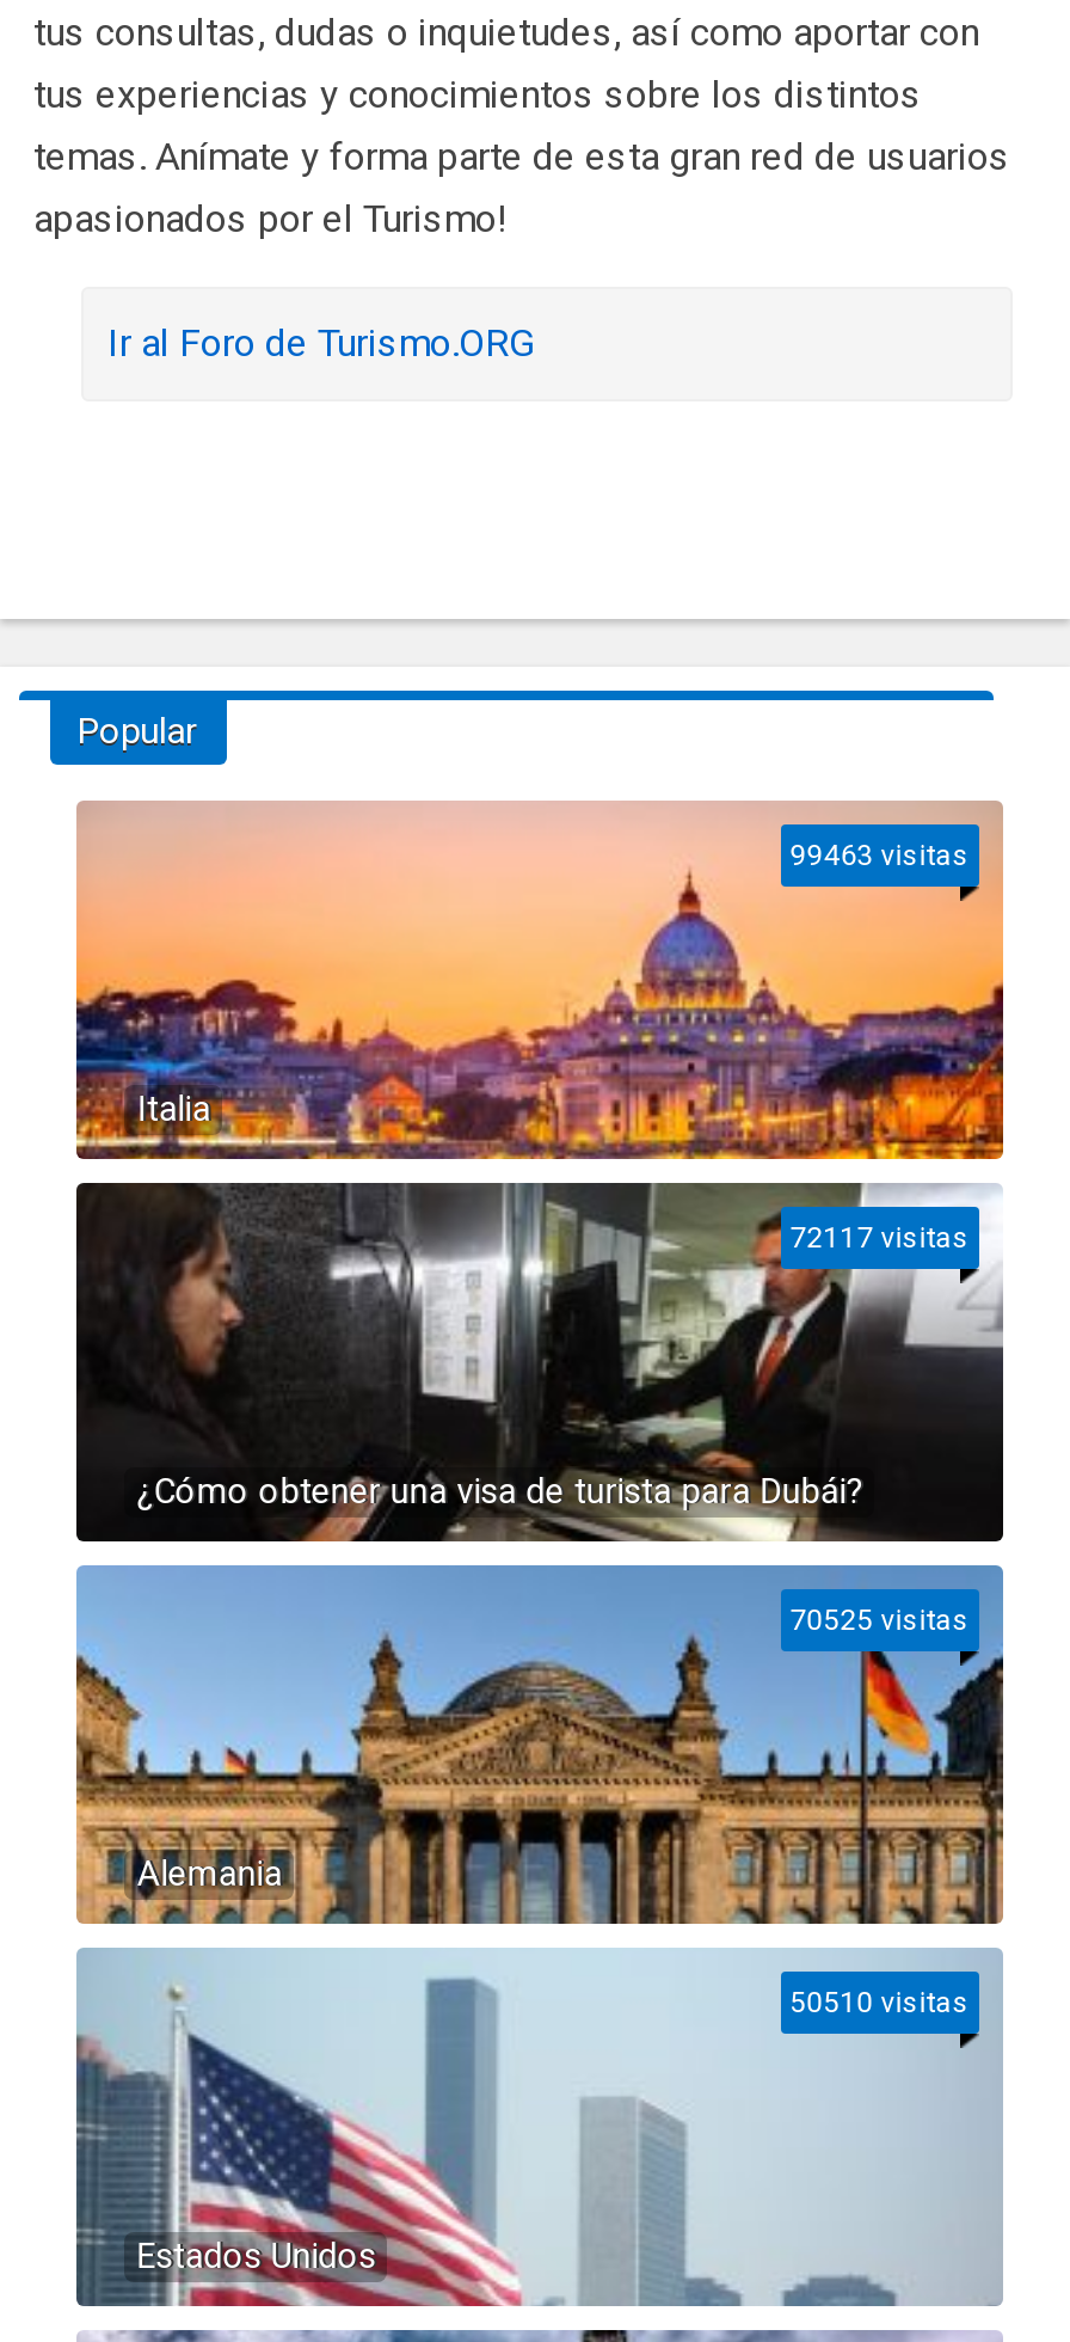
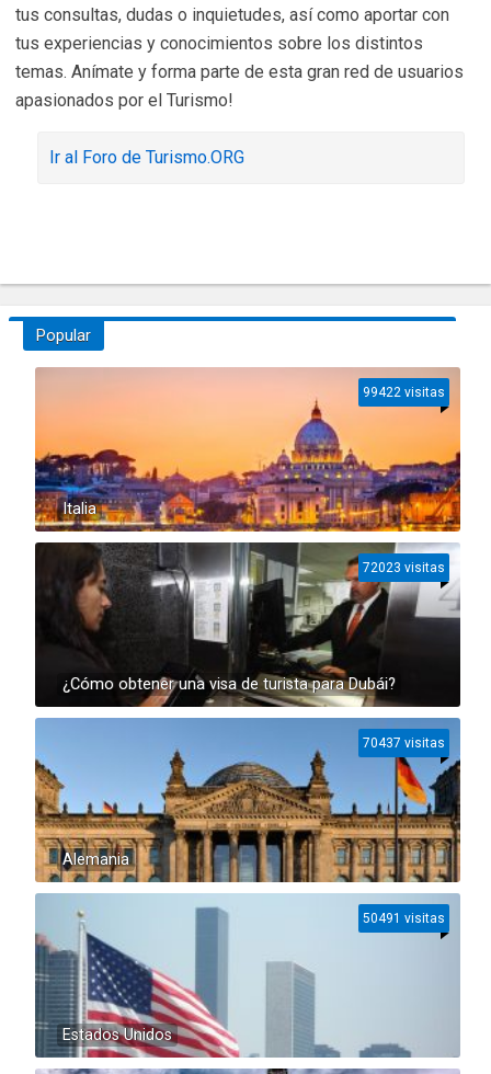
[790,839,969,872] 99463 visitas -> [363,385,445,400] 99422 visitas
[790,1221,969,1255] 72117 visitas -> [363,560,445,575] 72023 visitas
[790,1604,969,1637] 70525 visitas -> [363,735,445,751] 70437 visitas
[790,1986,969,2019] 50510 visitas -> [363,911,445,926] 50491 visitas

